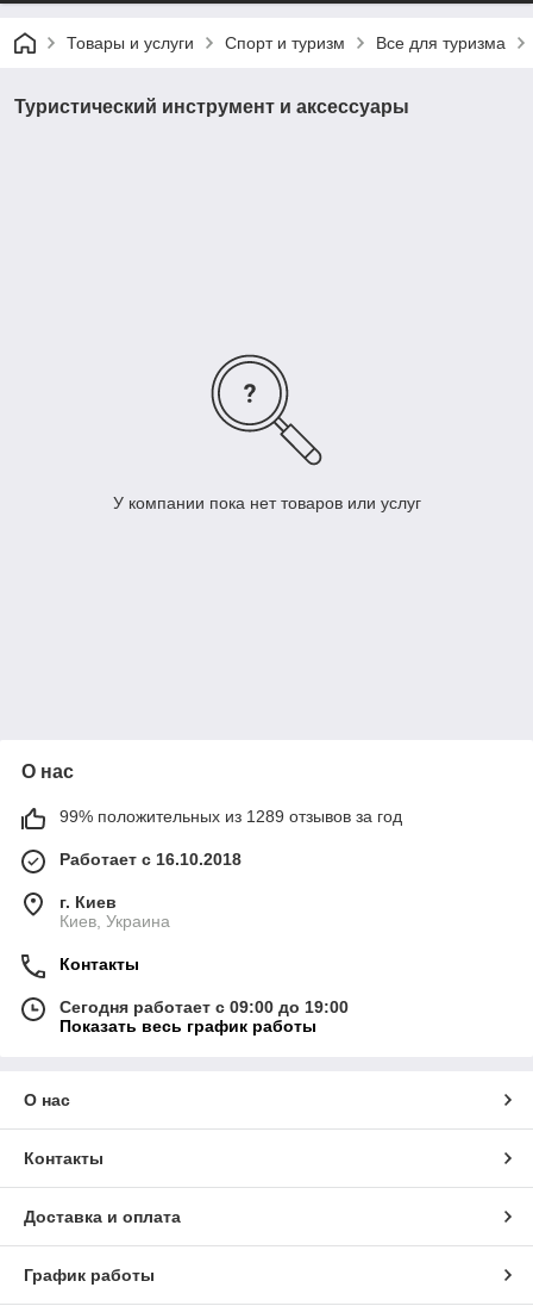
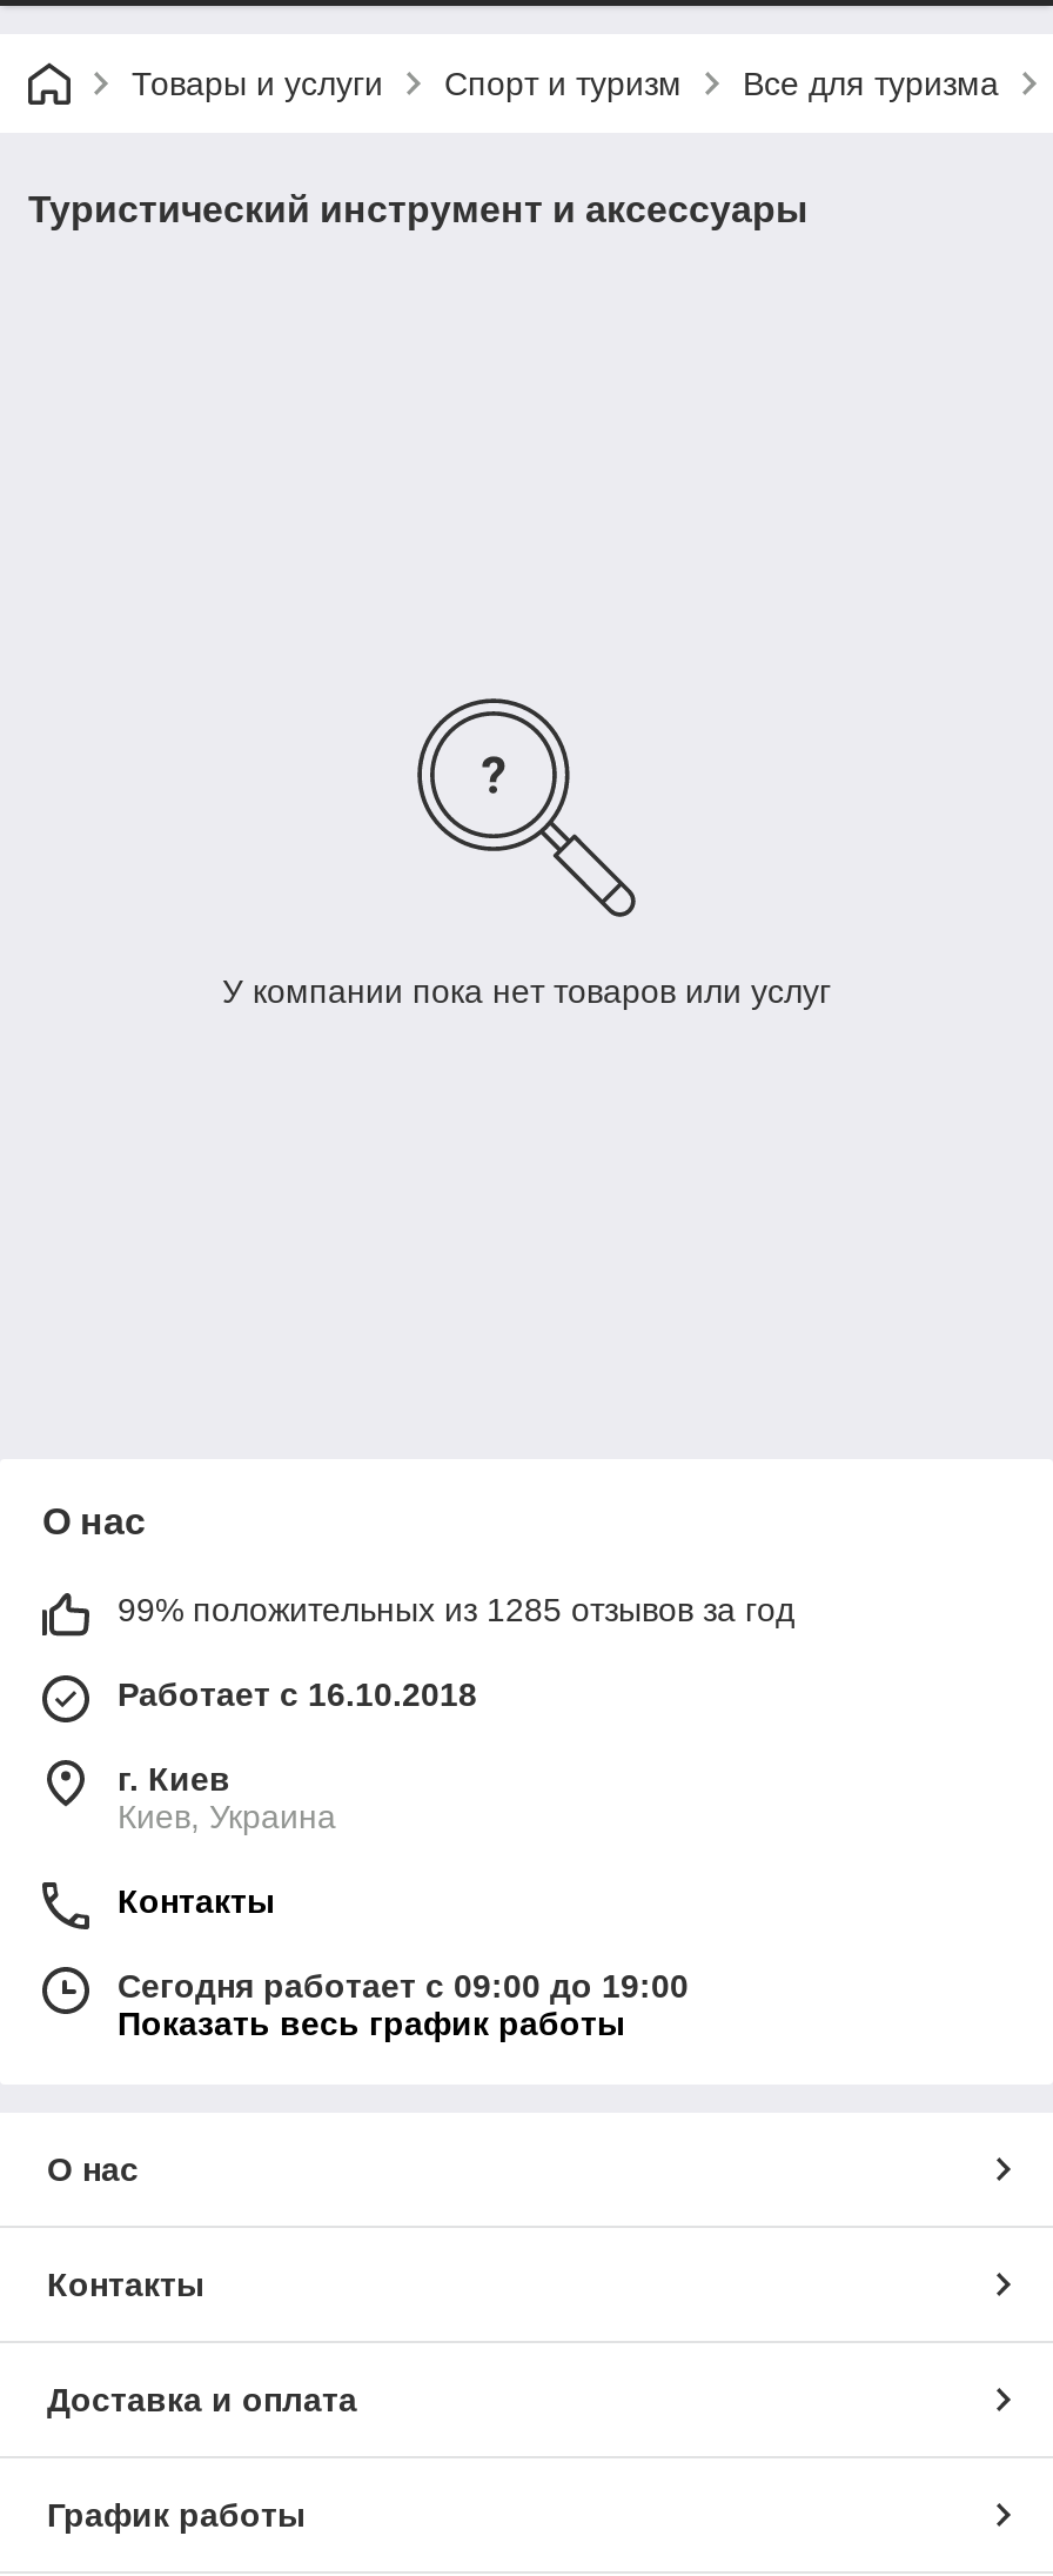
[59,807,402,826] 99% положительных из 1289 отзывов за год -> [118,1592,794,1630] 99% положительных из 1285 отзывов за год

